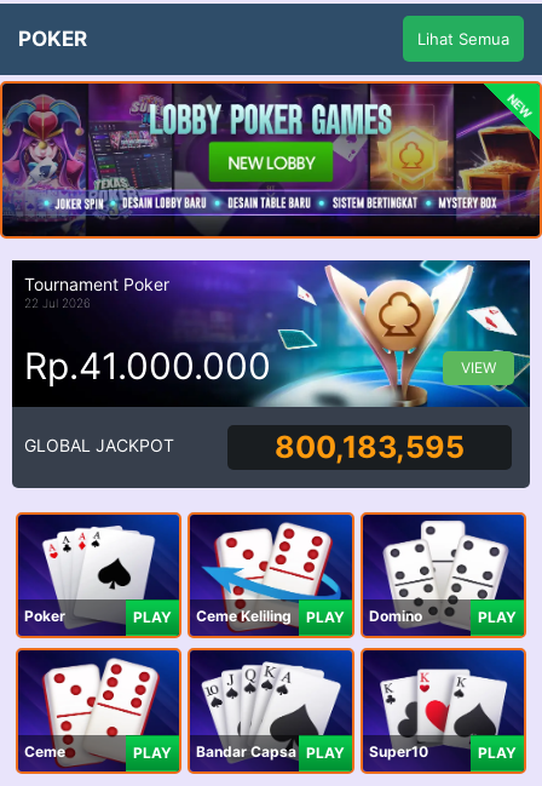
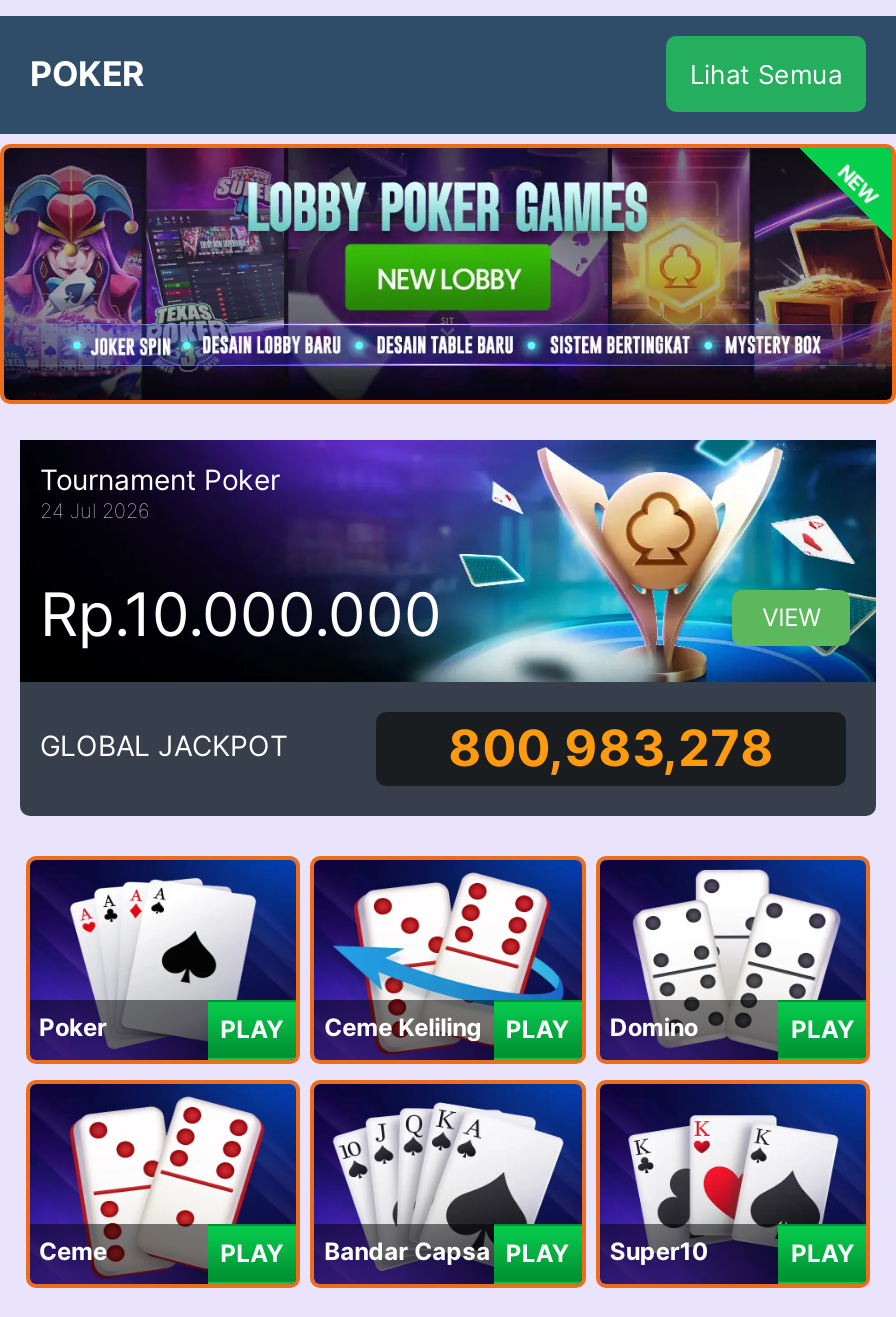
[24,295,91,310] 22 Jul 2026 -> [40,498,150,522] 24 Jul 2026
[24,345,271,388] Rp.41.000.000 -> [40,579,442,651] Rp.10.000.000
[275,429,465,465] 800,183,595 -> [448,718,774,778] 800,983,278

